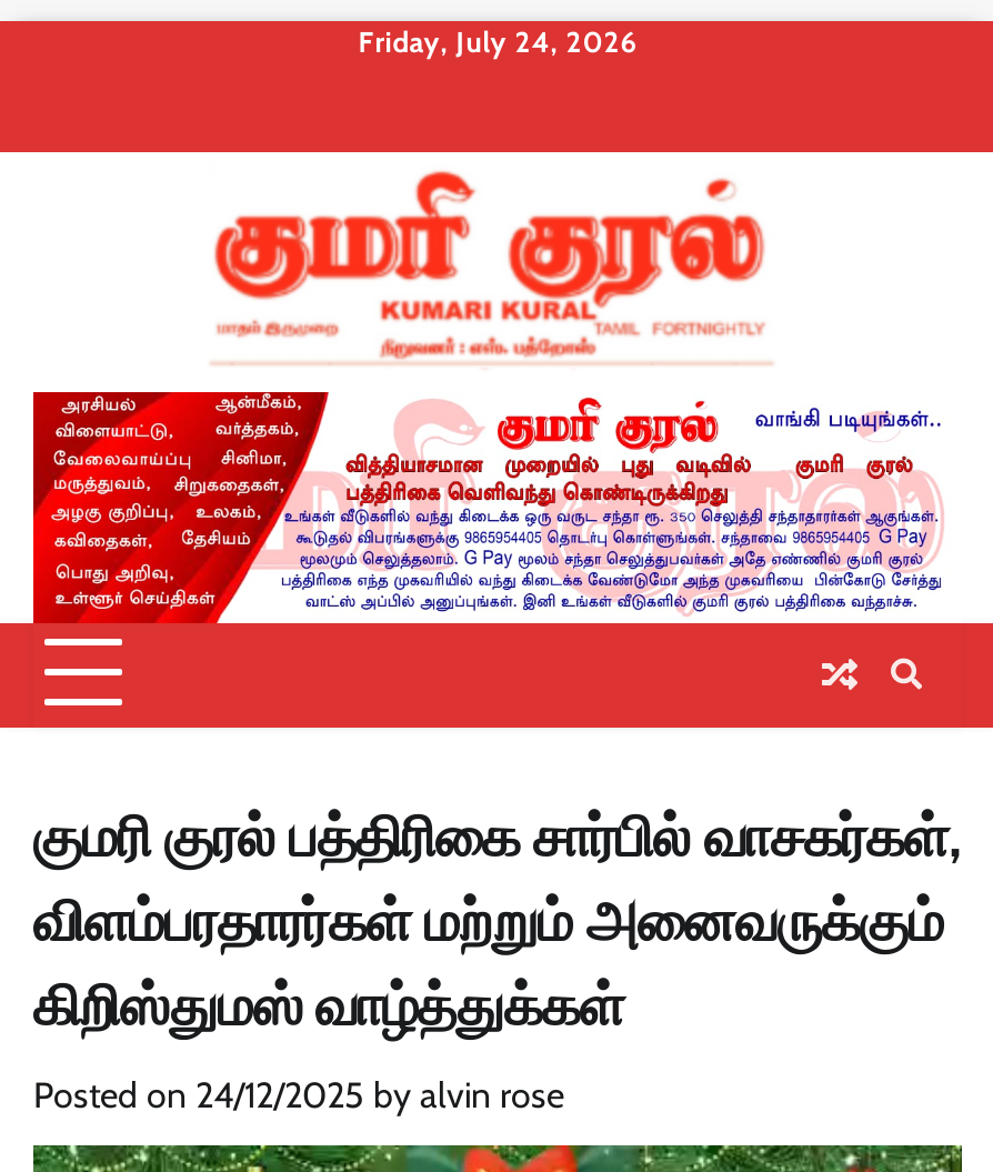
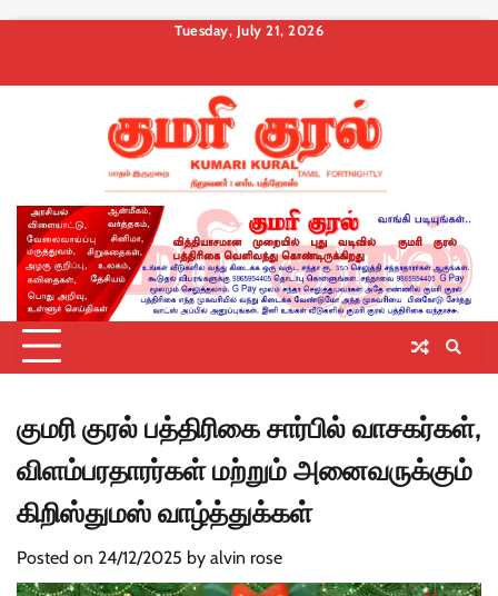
[358,26,637,59] Friday, July 24, 2026 -> [175,22,323,39] Tuesday, July 21, 2026

